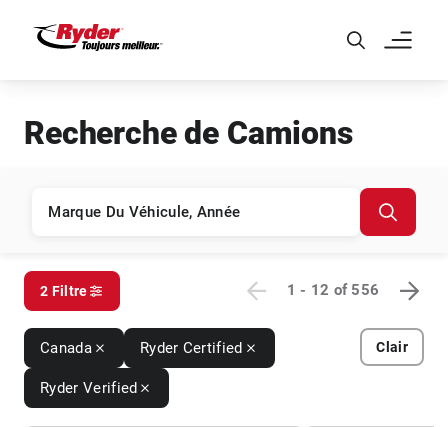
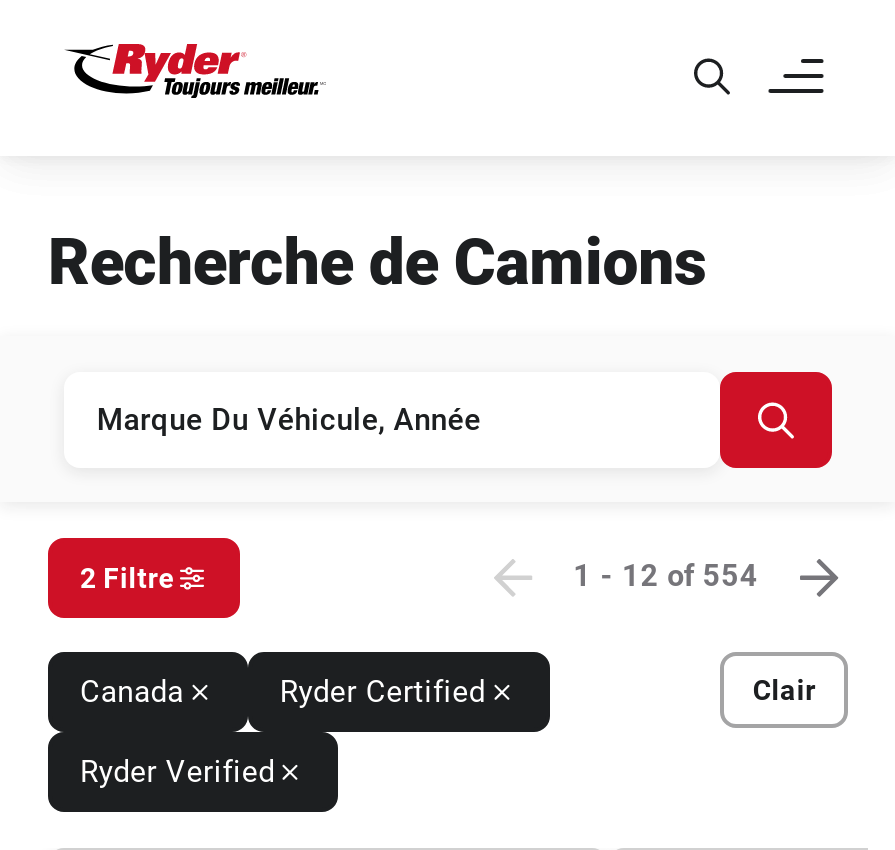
[287,281,379,299] 1 - 12 of 556 -> [573,559,758,595] 1 - 12 of 554

